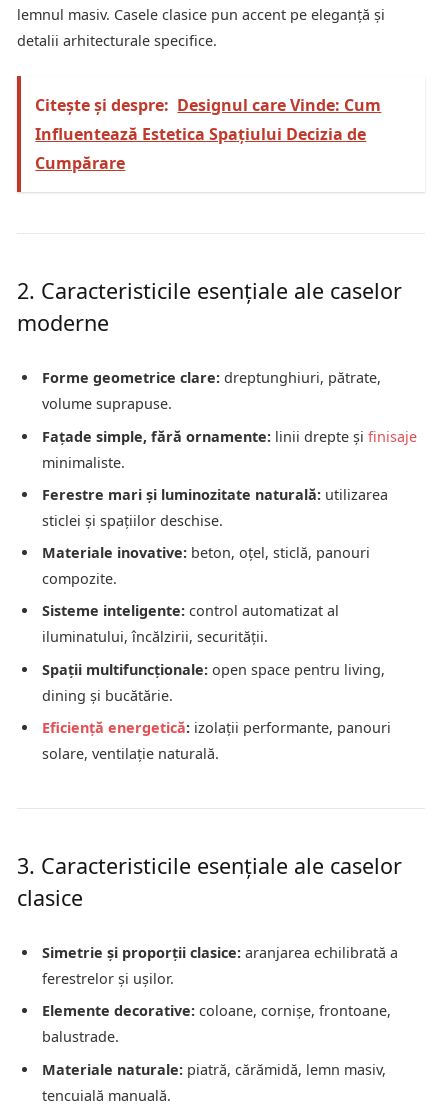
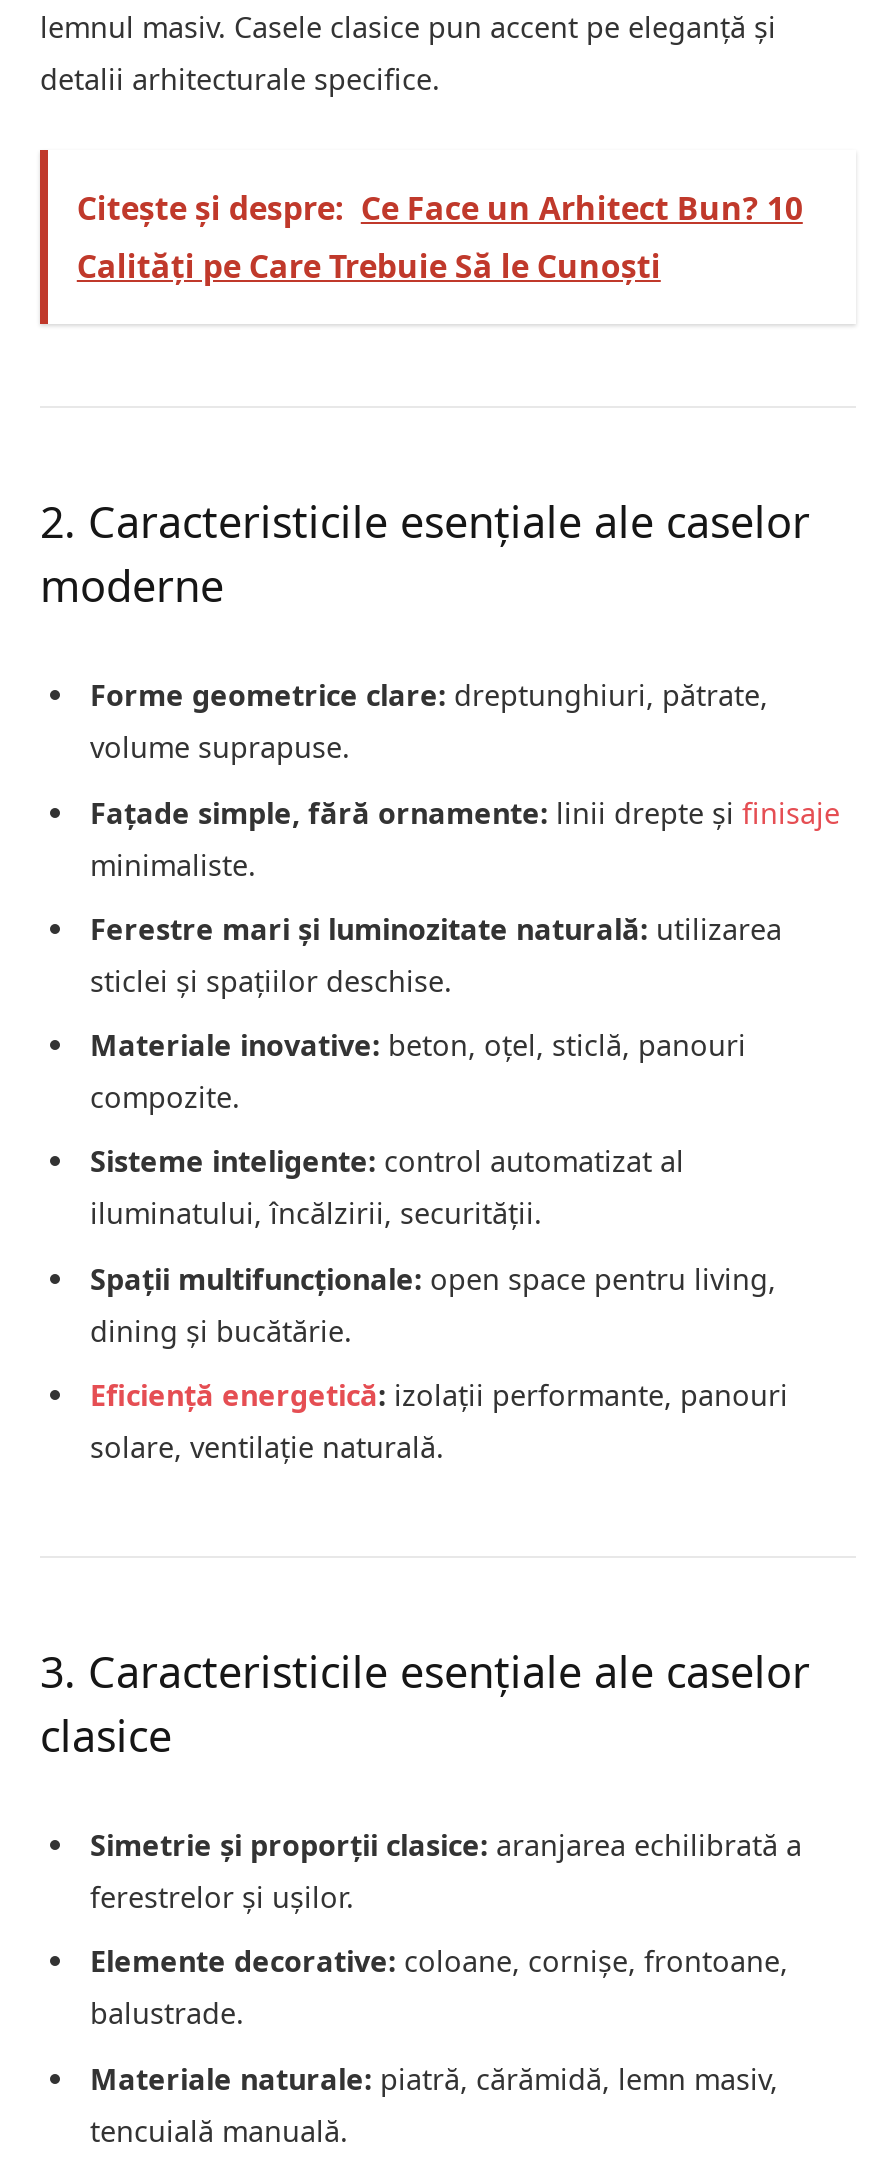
[35,94,381,174] Citește și despre: Designul care Vinde: Cum | Influentează Estetica Spațiului Decizia de | Cumpărare -> [77,186,803,288] Citește și despre: Ce Face un Arhitect Bun? 10 | Calități pe Care Trebuie Să le Cunoști

